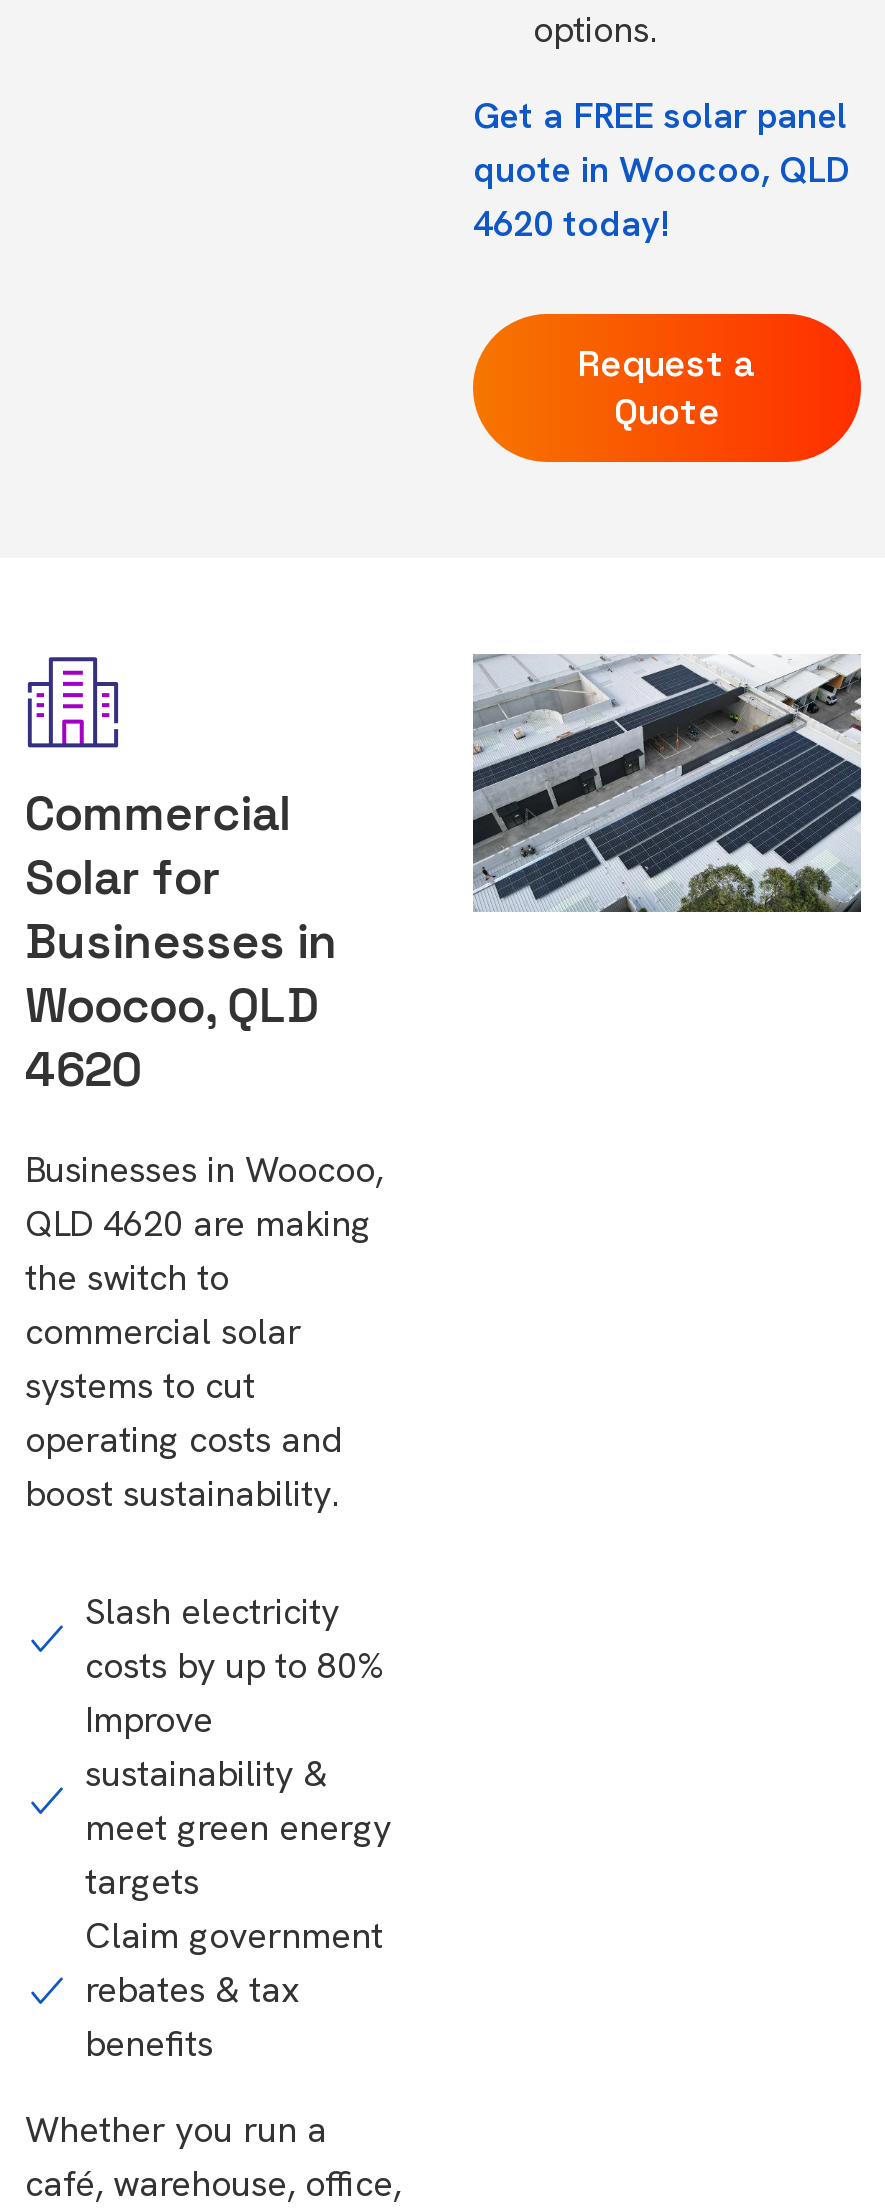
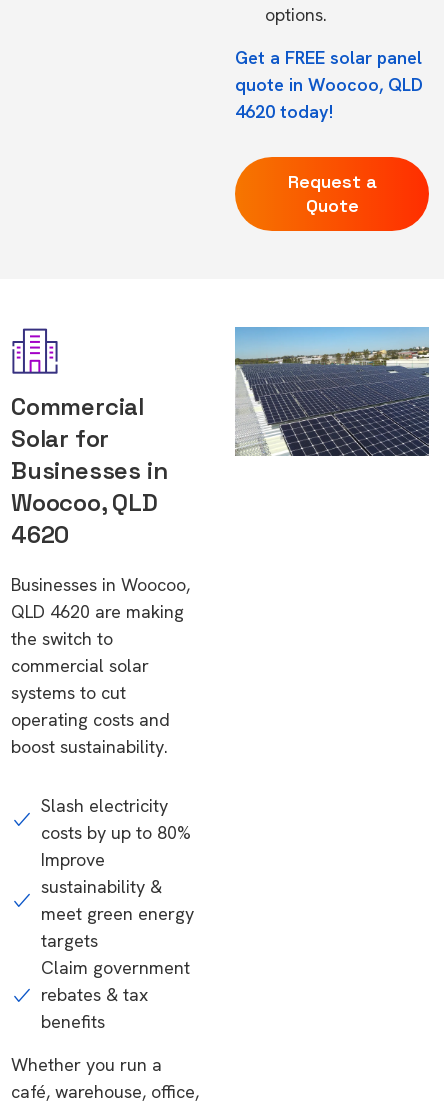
[473,654,863,912] [image] -> [235,326,430,456] [image]

